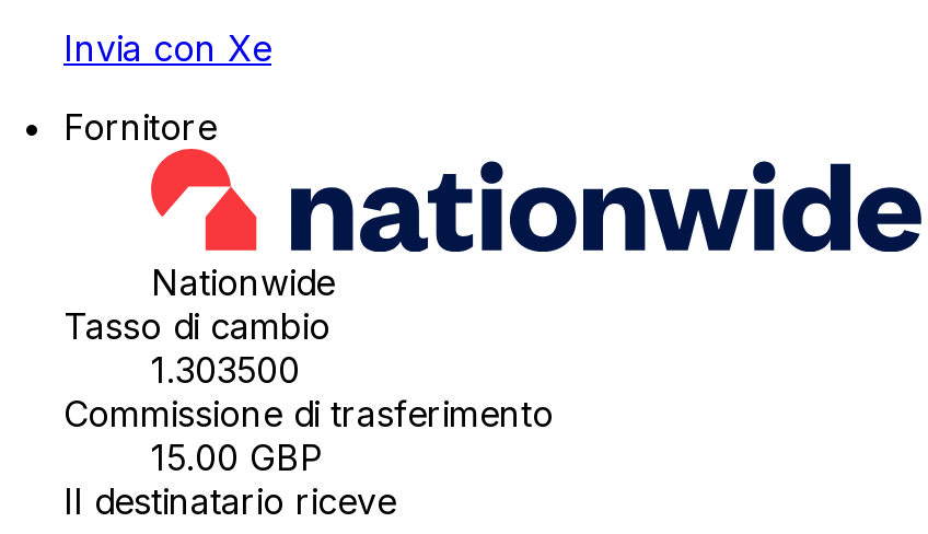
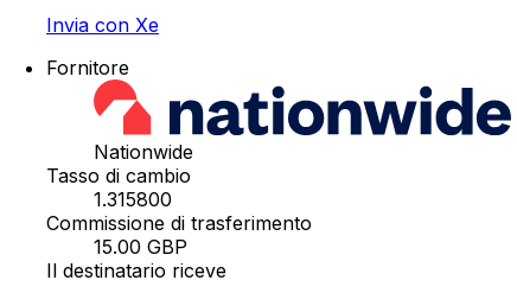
[151,348,300,392] 1.303500 -> [94,187,172,211] 1.315800

